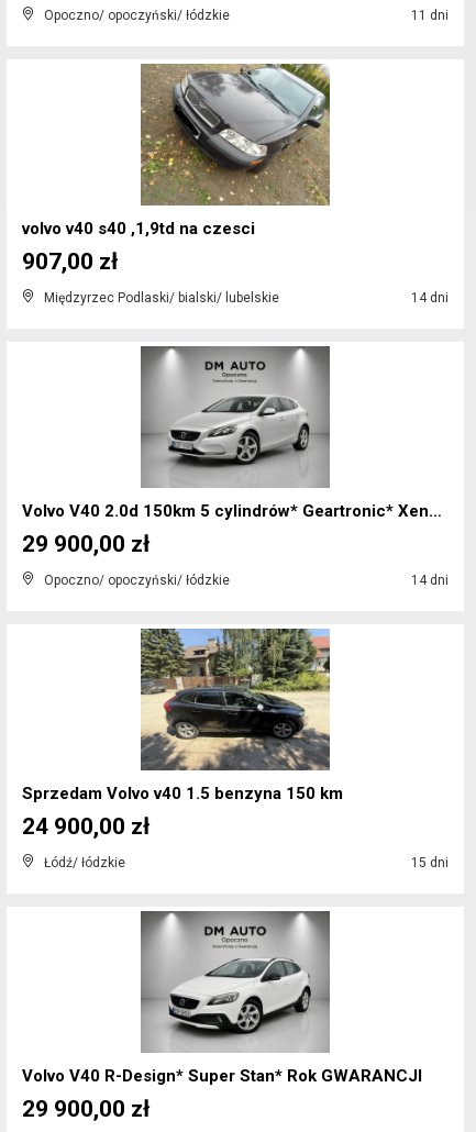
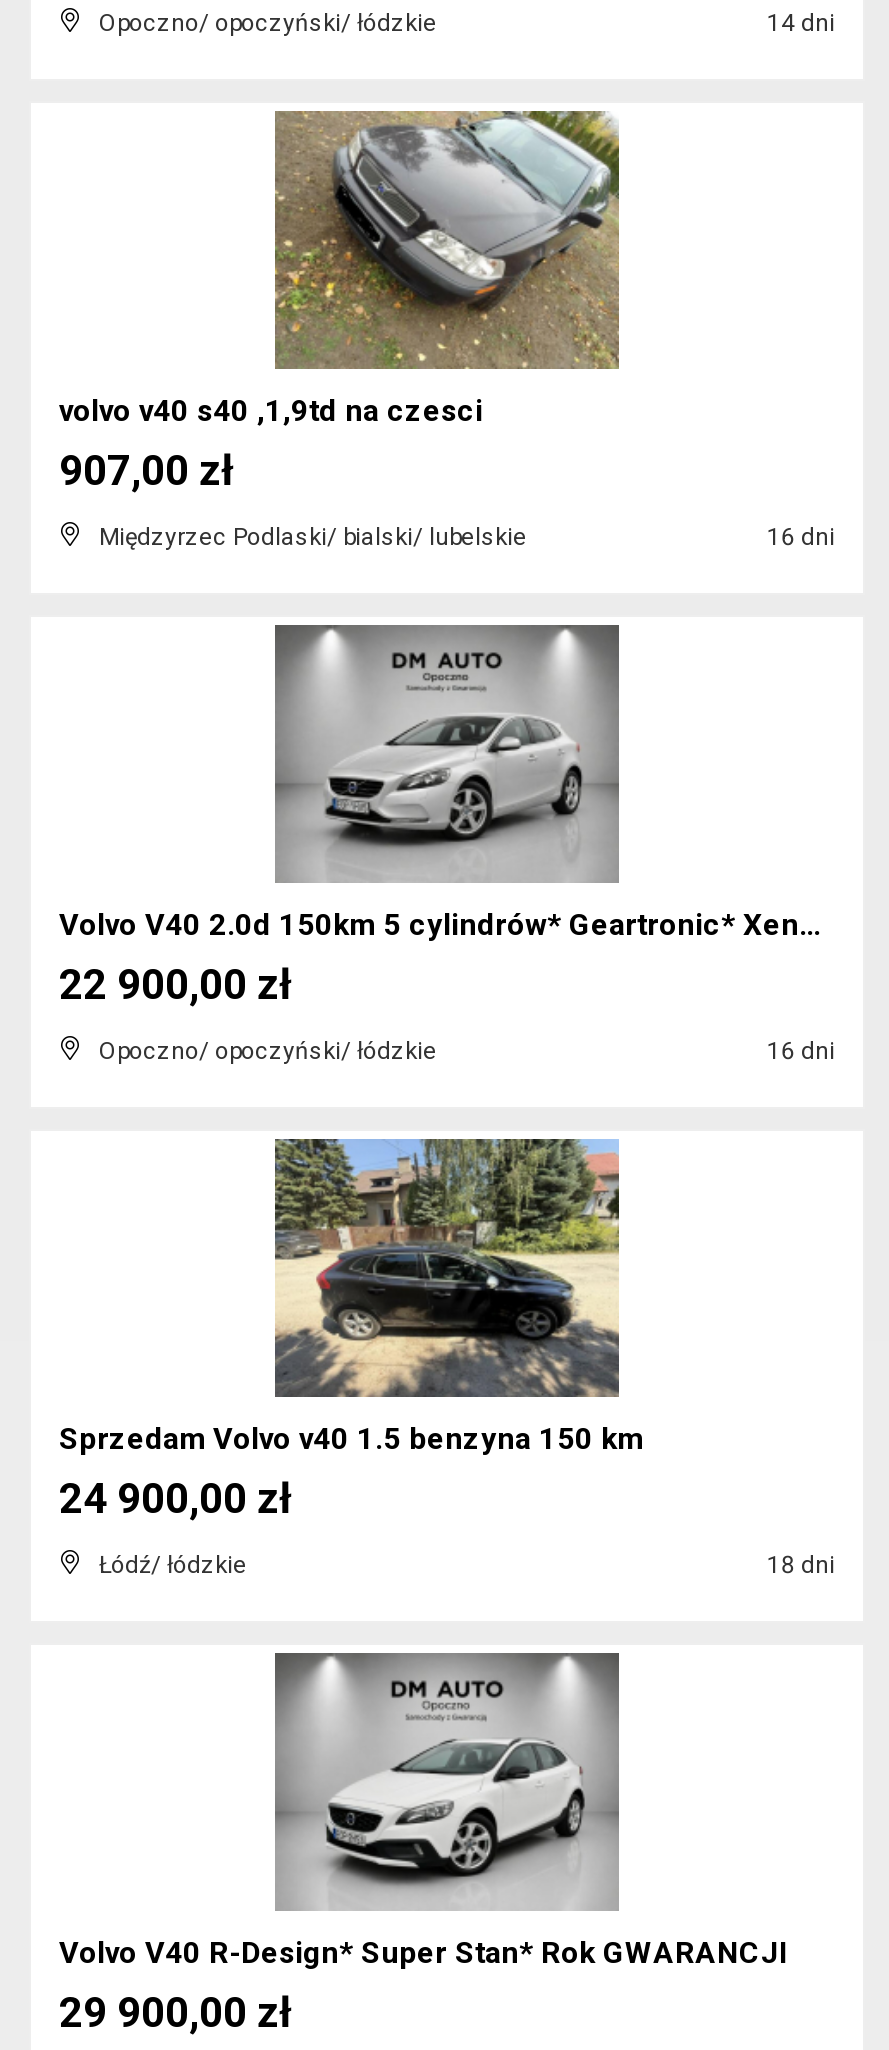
[408,8,449,23] 11 dni -> [761,9,835,37] 14 dni
[408,290,449,306] 14 dni -> [761,523,835,551] 16 dni
[22,531,150,557] 29 900,00 zł -> [59,961,291,1009] 22 900,00 zł
[408,573,449,588] 14 dni -> [761,1037,835,1065] 16 dni
[408,855,449,870] 15 dni -> [761,1551,835,1579] 18 dni

